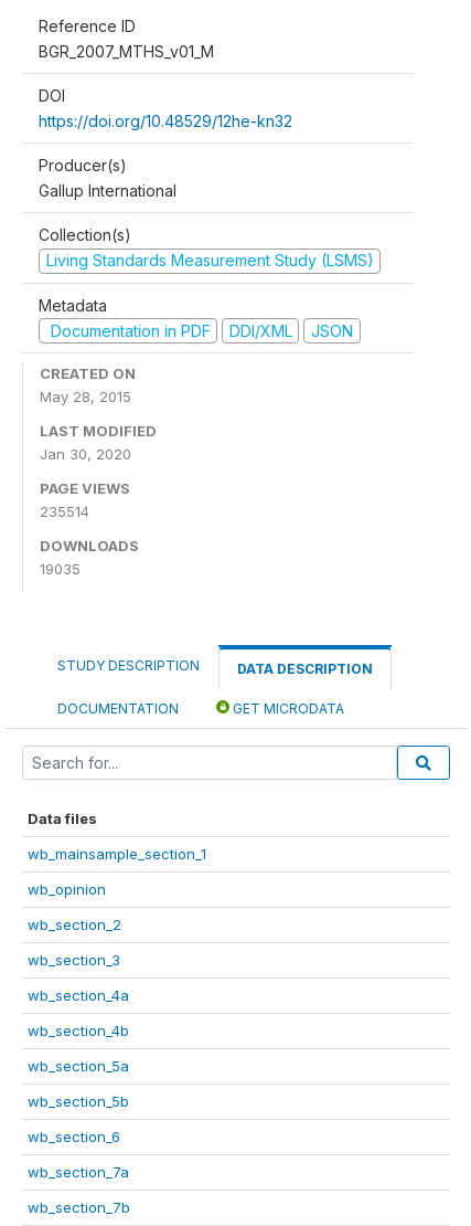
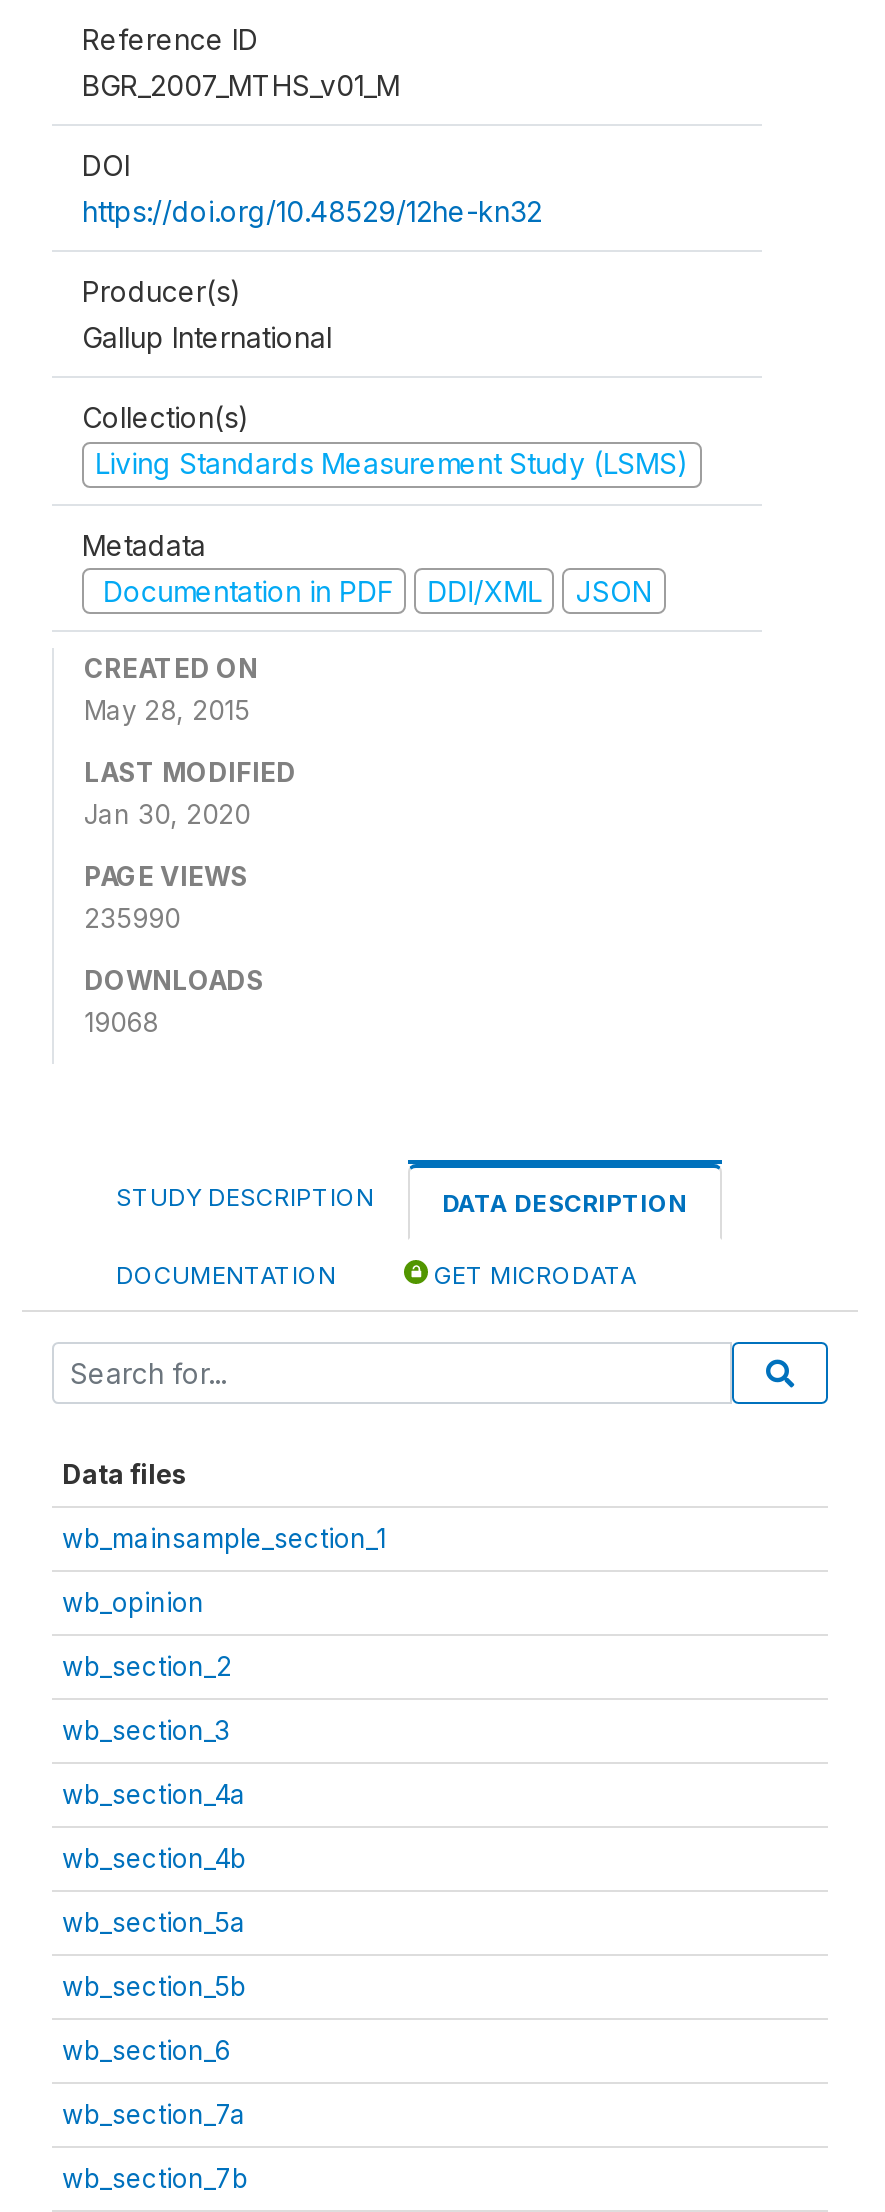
[40,503,89,520] 235514 -> [84,902,180,934] 235990
[40,560,81,578] 19035 -> [84,1006,158,1038] 19068

